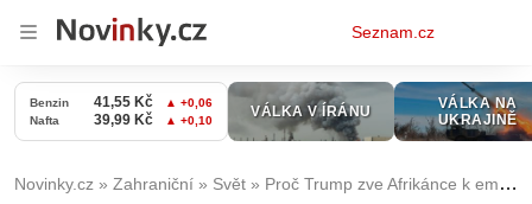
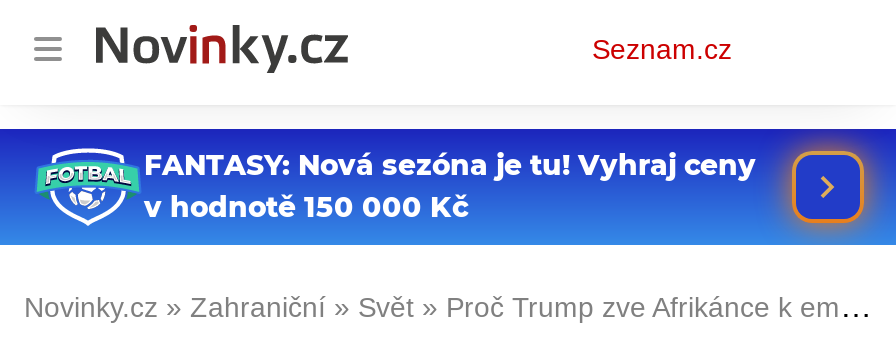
[4,79,528,147] [image] -> [6,127,890,247] [image]

